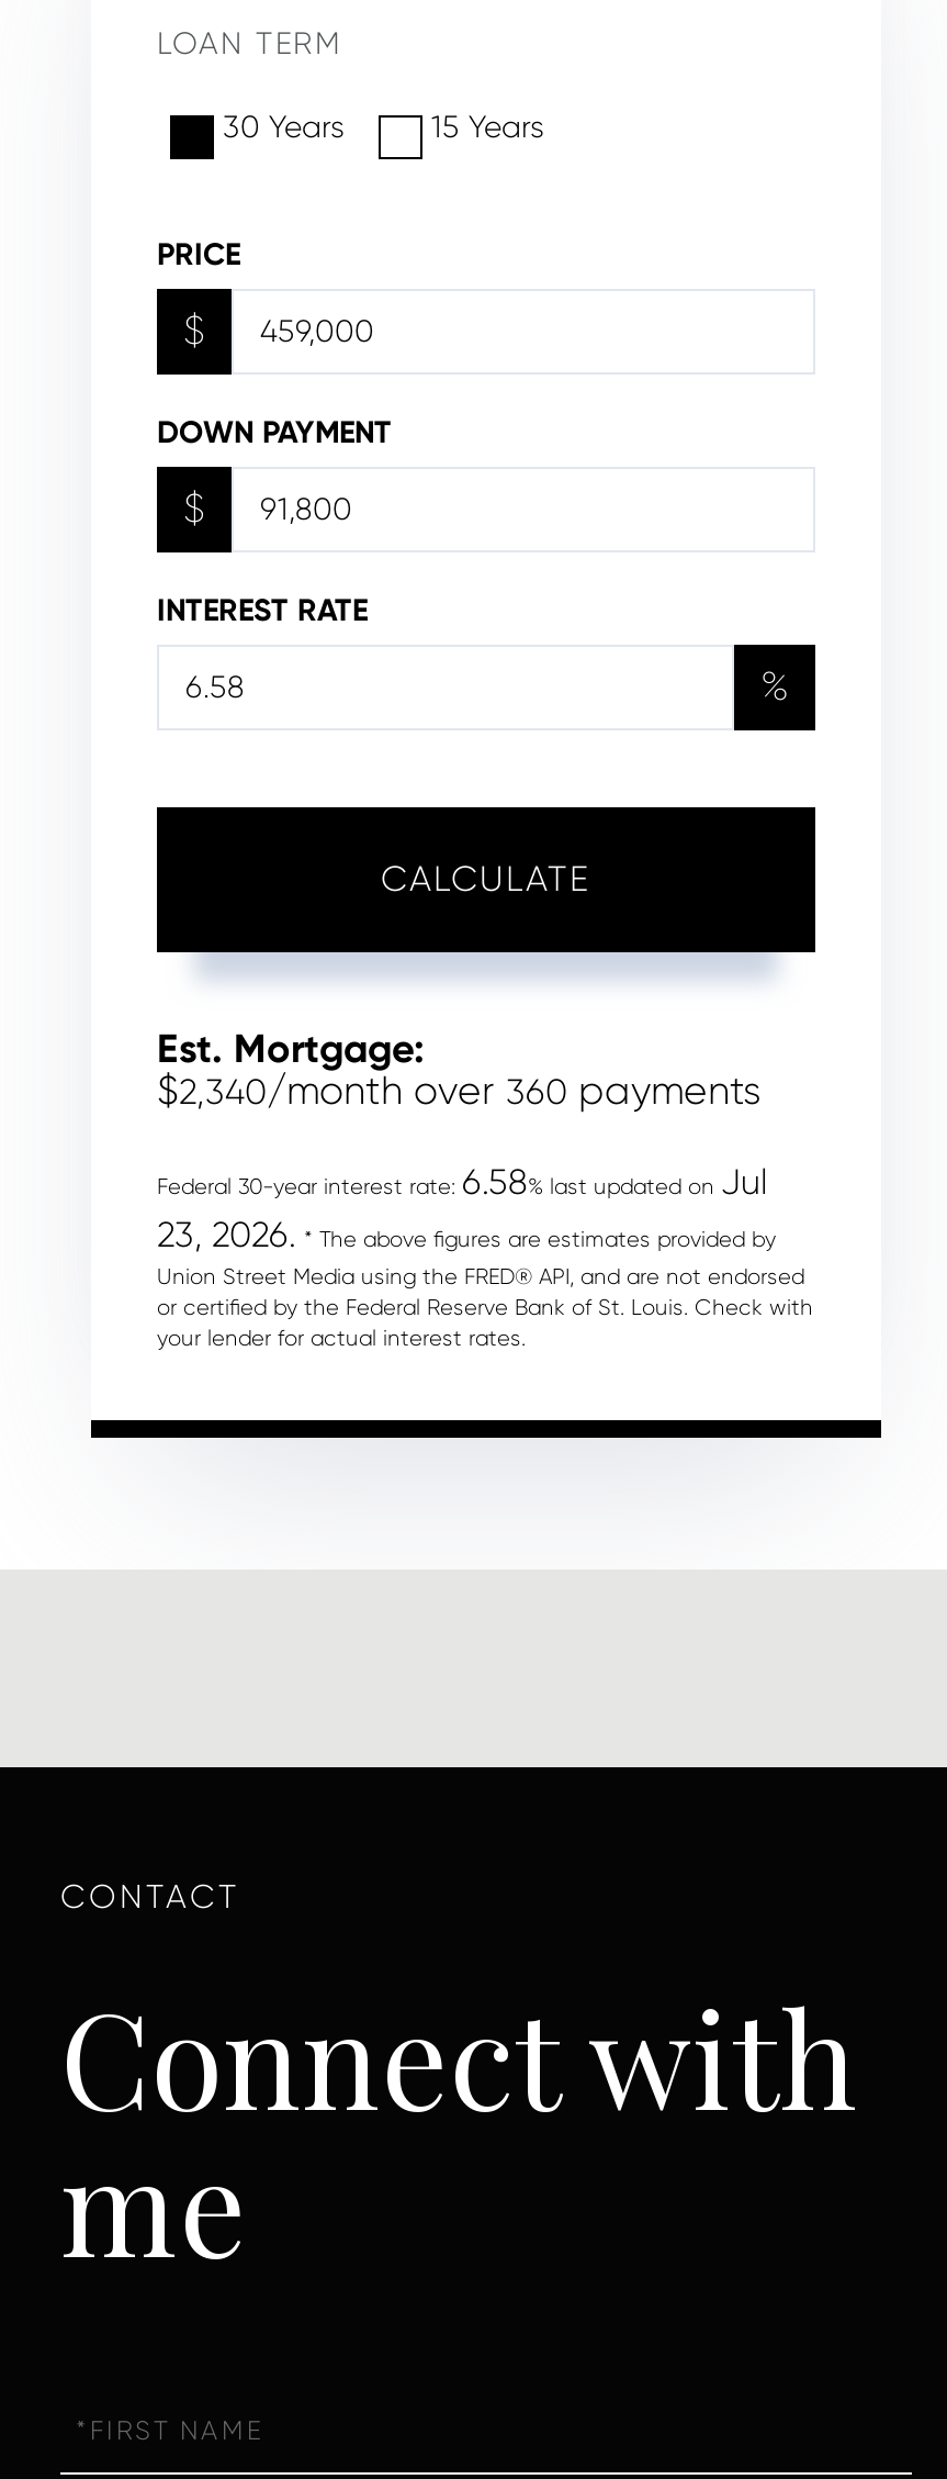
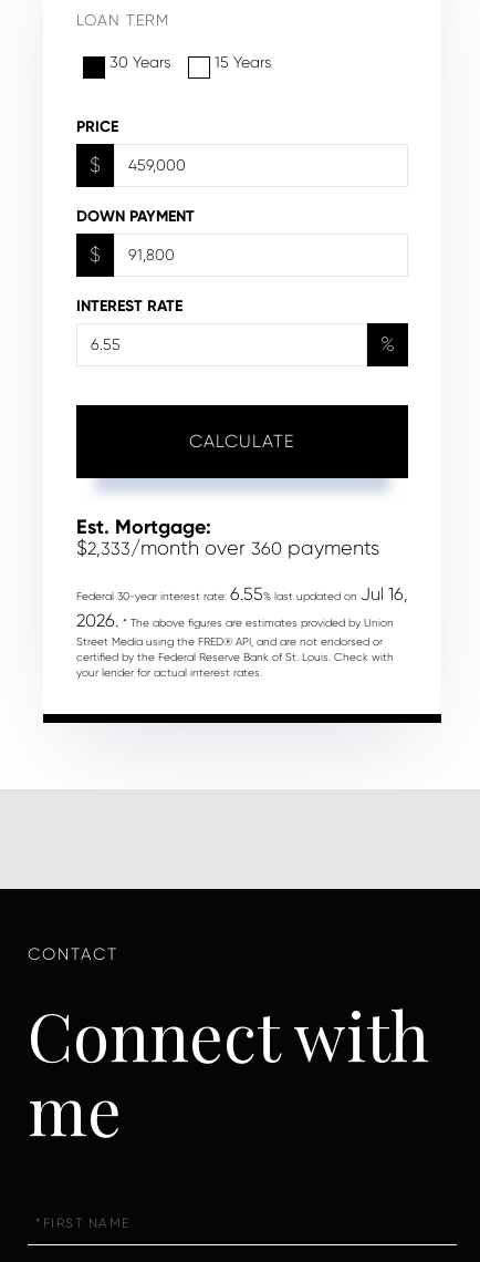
[157,1068,760,1112] $2,340/month over 360 payments -> [76,536,379,559] $2,333/month over 360 payments
[157,1160,813,1318] Federal 30-year interest rate: 6.58% last updated on Jul | 23, 2026. * The above figures are estimates provided by | Union Street Media using the FRED® API, and are not endorsed | or certified by the Federal Reserve Bank of St. Louis. Check with -> [76,583,408,663] Federal 30-year interest rate: 6.55% last updated on Jul 16, | 2026. * The above figures are estimates provided by Union | Street Media using the FRED® API, and are not endorsed or | certified by the Federal Reserve Bank of St. Louis. Check with

